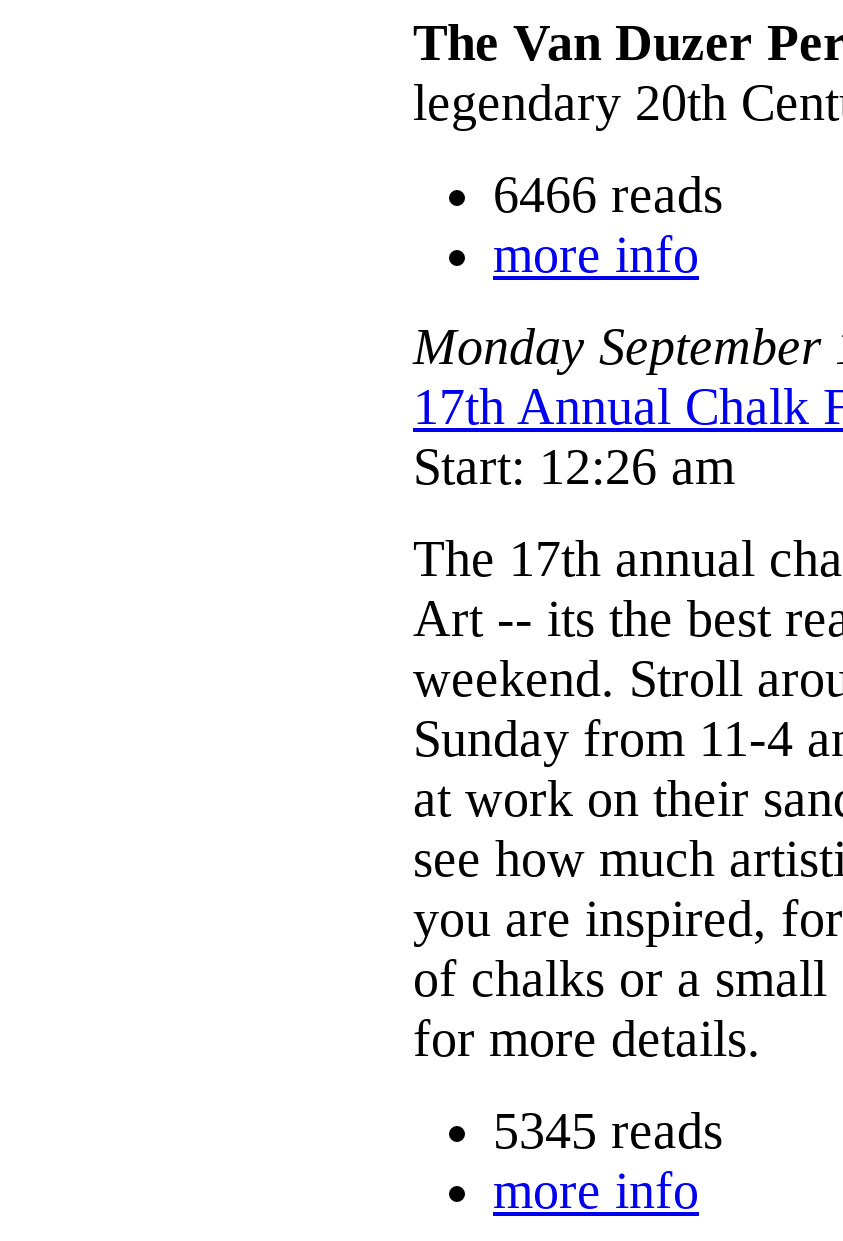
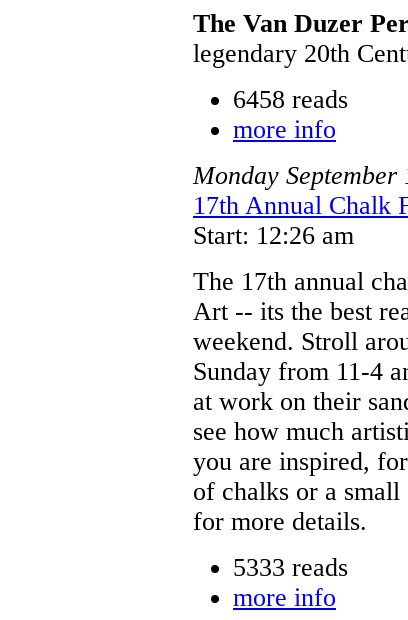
[493,166,723,224] 6466 reads -> [233,85,348,114] 6458 reads
[493,1102,723,1160] 5345 reads -> [233,553,348,582] 5333 reads

